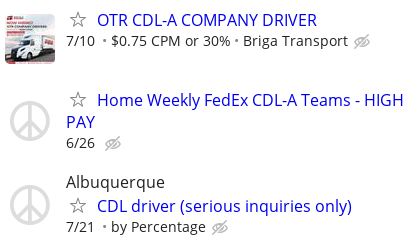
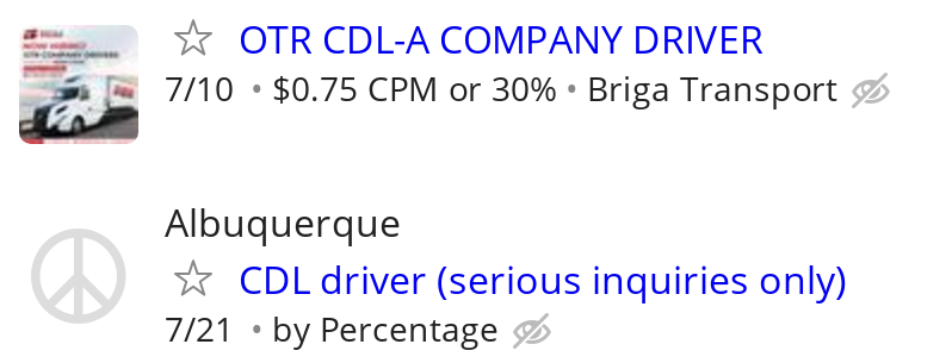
[66,89,404,152] Home Weekly FedEx CDL-A Teams - HIGH | PAY | 6/26 -> none

